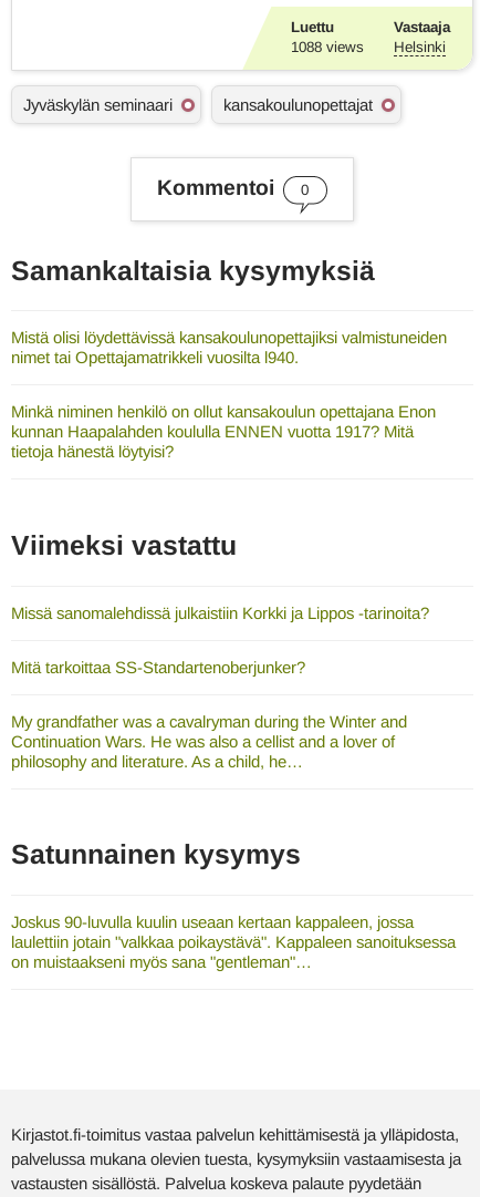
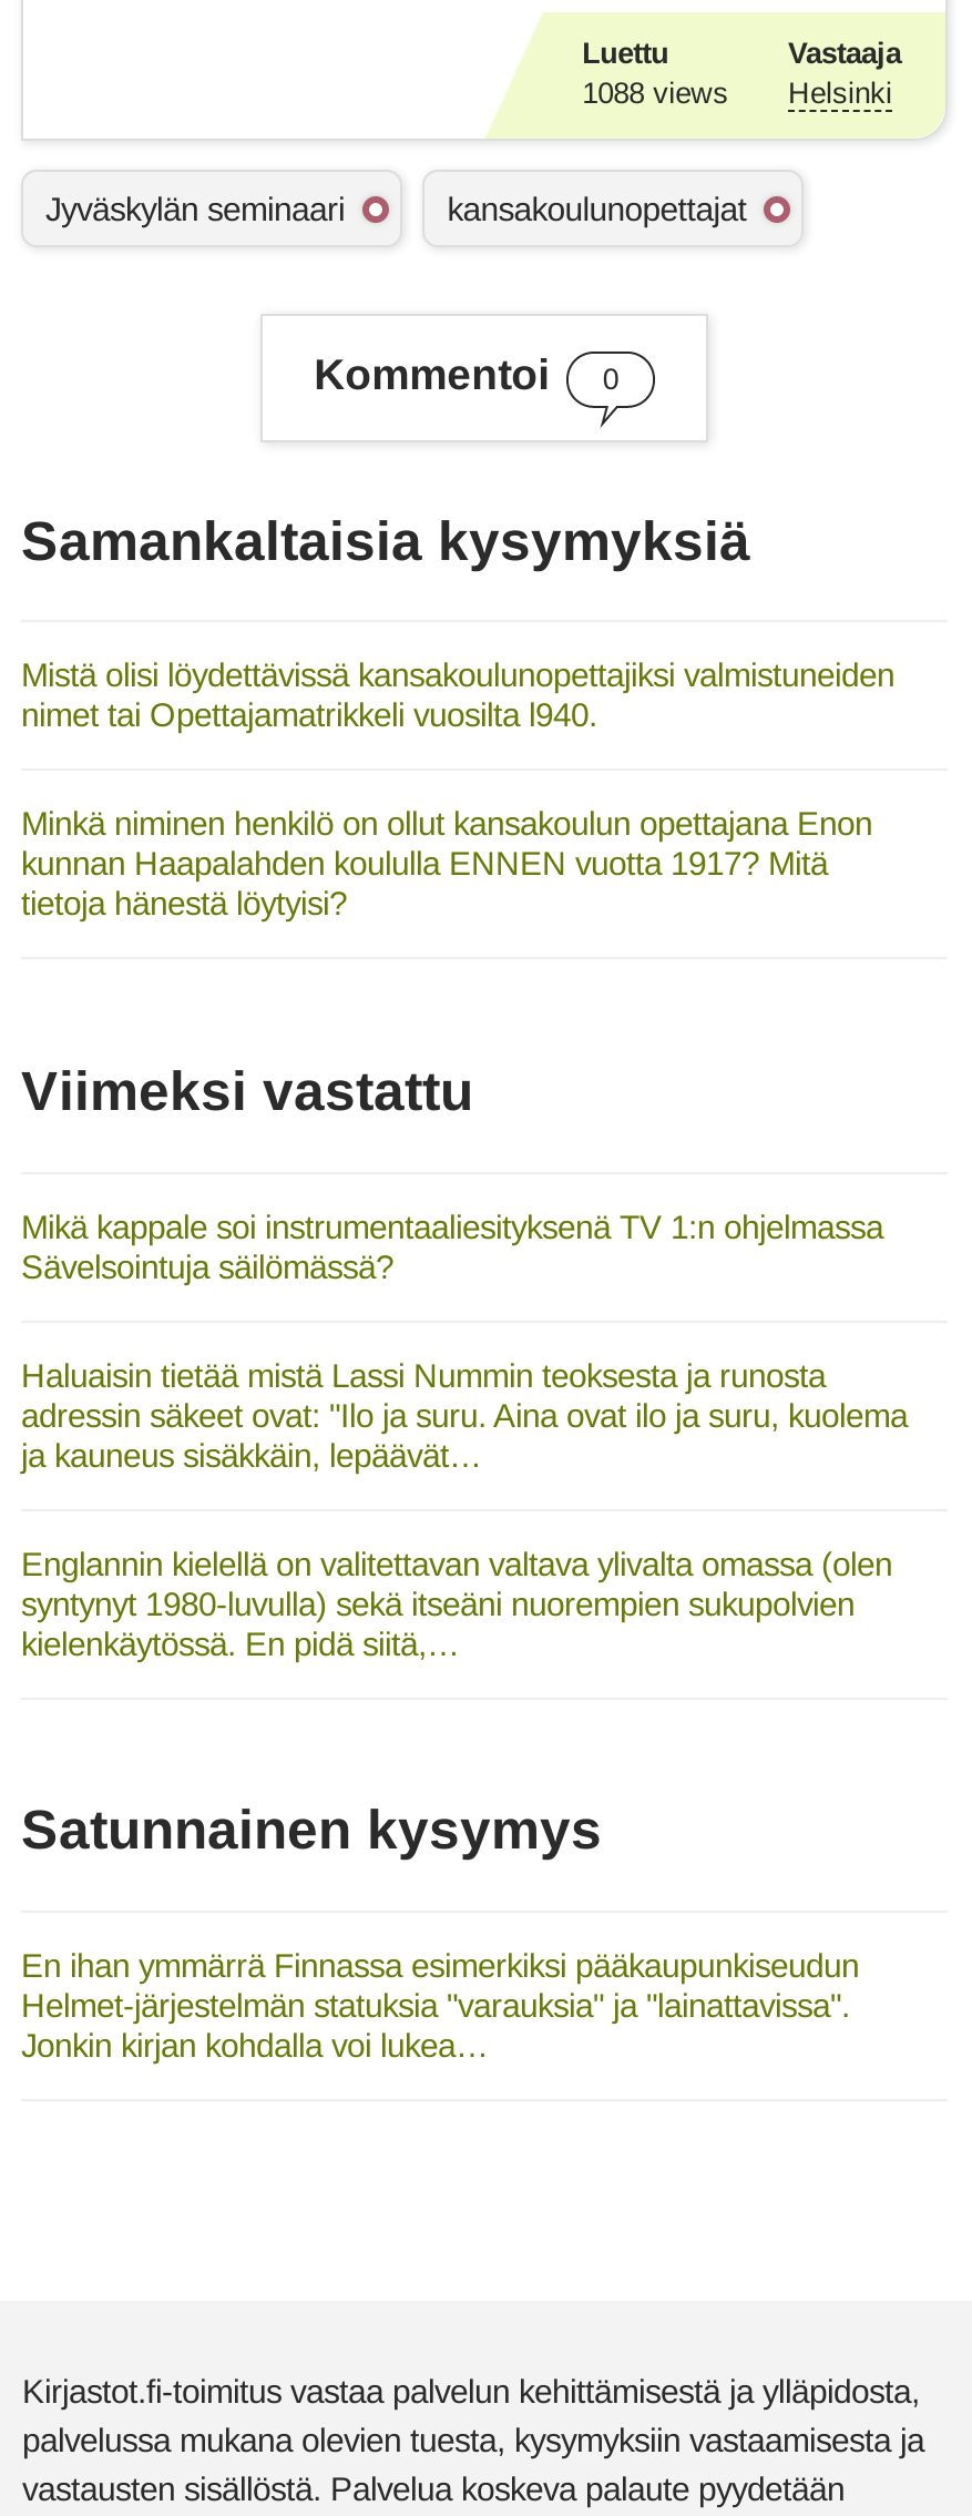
[11,603,429,622] Missä sanomalehdissä julkaistiin Korkki ja Lippos -tarinoita? -> [21,1207,883,1285] Mikä kappale soi instrumentaaliesityksenä TV 1:n ohjelmassa | Sävelsointuja säilömässä?
[11,657,305,676] Mitä tarkoittaa SS-Standartenoberjunker? -> [21,1355,908,1473] Haluaisin tietää mistä Lassi Nummin teoksesta ja runosta | adressin säkeet ovat: "Ilo ja suru. Aina ovat ilo ja suru, kuolema | ja kauneus sisäkkäin, lepäävät…
[11,712,407,770] My grandfather was a cavalryman during the Winter and | Continuation Wars. He was also a cellist and a lover of | philosophy and literature. As a child, he… -> [21,1544,892,1661] Englannin kielellä on valitettavan valtava ylivalta omassa (olen | syntynyt 1980-luvulla) sekä itseäni nuorempien sukupolvien | kielenkäytössä. En pidä siitä,…
[11,912,456,971] Joskus 90-luvulla kuulin useaan kertaan kappaleen, jossa | laulettiin jotain "valkkaa poikaystävä". Kappaleen sanoituksessa | on muistaakseni myös sana "gentleman"… -> [21,1946,859,2064] En ihan ymmärrä Finnassa esimerkiksi pääkaupunkiseudun | Helmet-järjestelmän statuksia "varauksia" ja "lainattavissa". | Jonkin kirjan kohdalla voi lukea…

